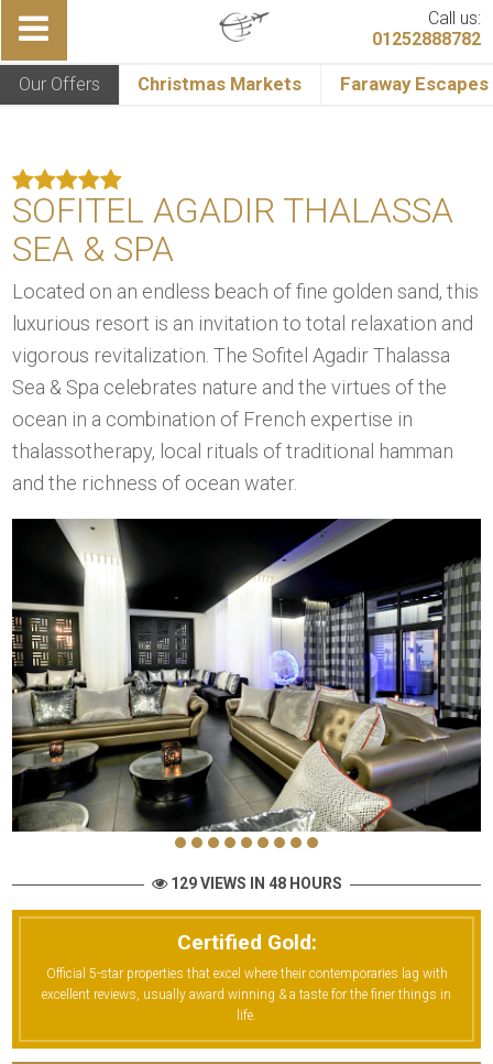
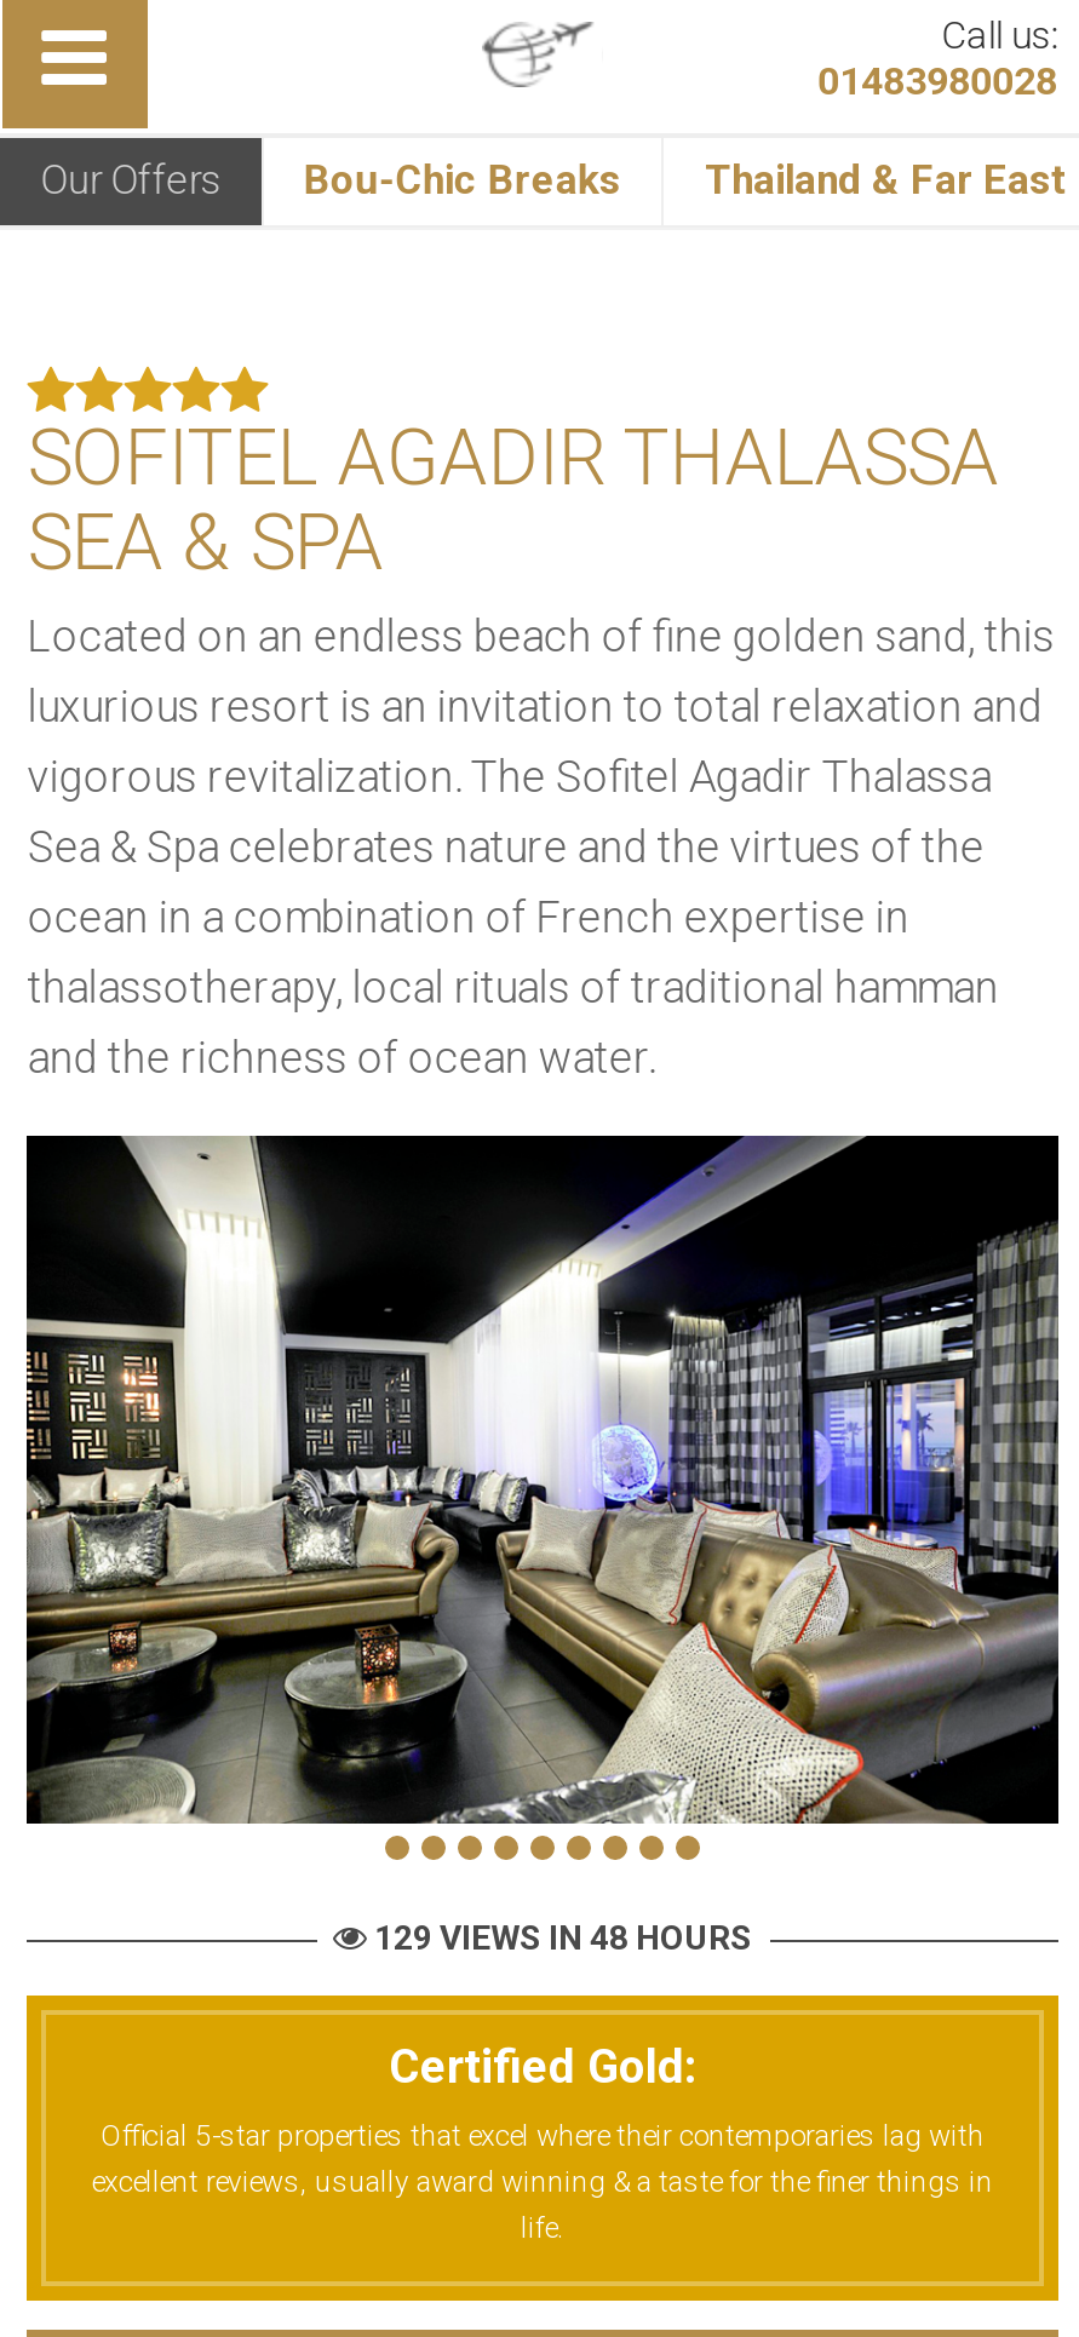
[372,29,481,50] 01252888782 -> [818,58,1058,104] 01483980028
[138,73,489,95] Christmas Markets | Faraway Escapes -> [304,156,1068,204] Bou-Chic Breaks | Thailand & Far East

